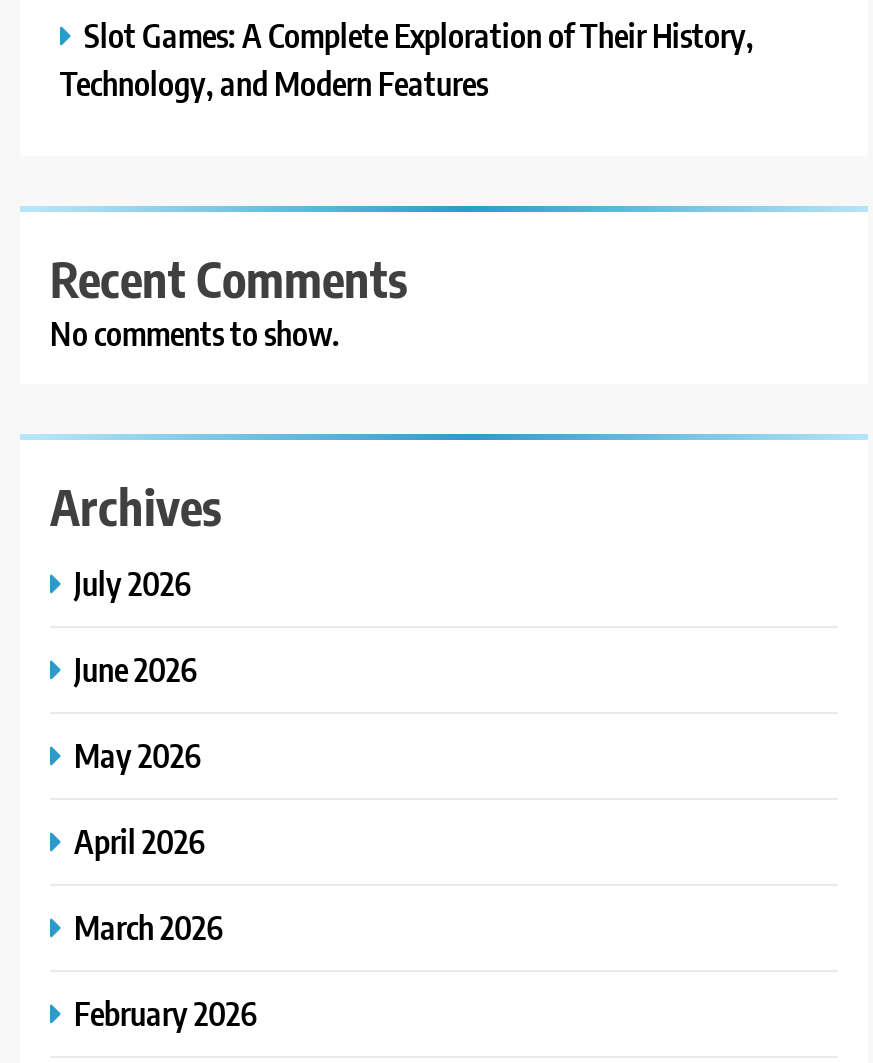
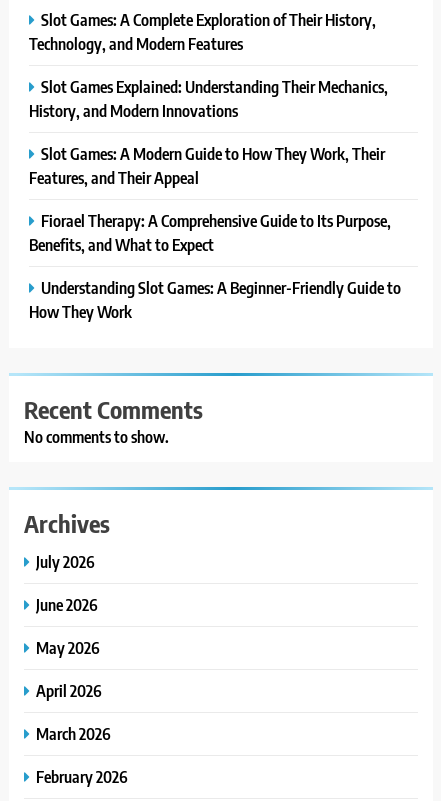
none -> [29,76,401,322] Slot Games Explained: Understanding Their Mechanics, | History, and Modern Innovations | Slot Games: A Modern Guide to How They Work, Their | Features, and Their Appeal | Fiorael Therapy: A Comprehensive Guide to Its Purpose, | Benefits, and What to Expect | Understanding Slot Games: A Beginner-Friendly Guide to | How They Work

